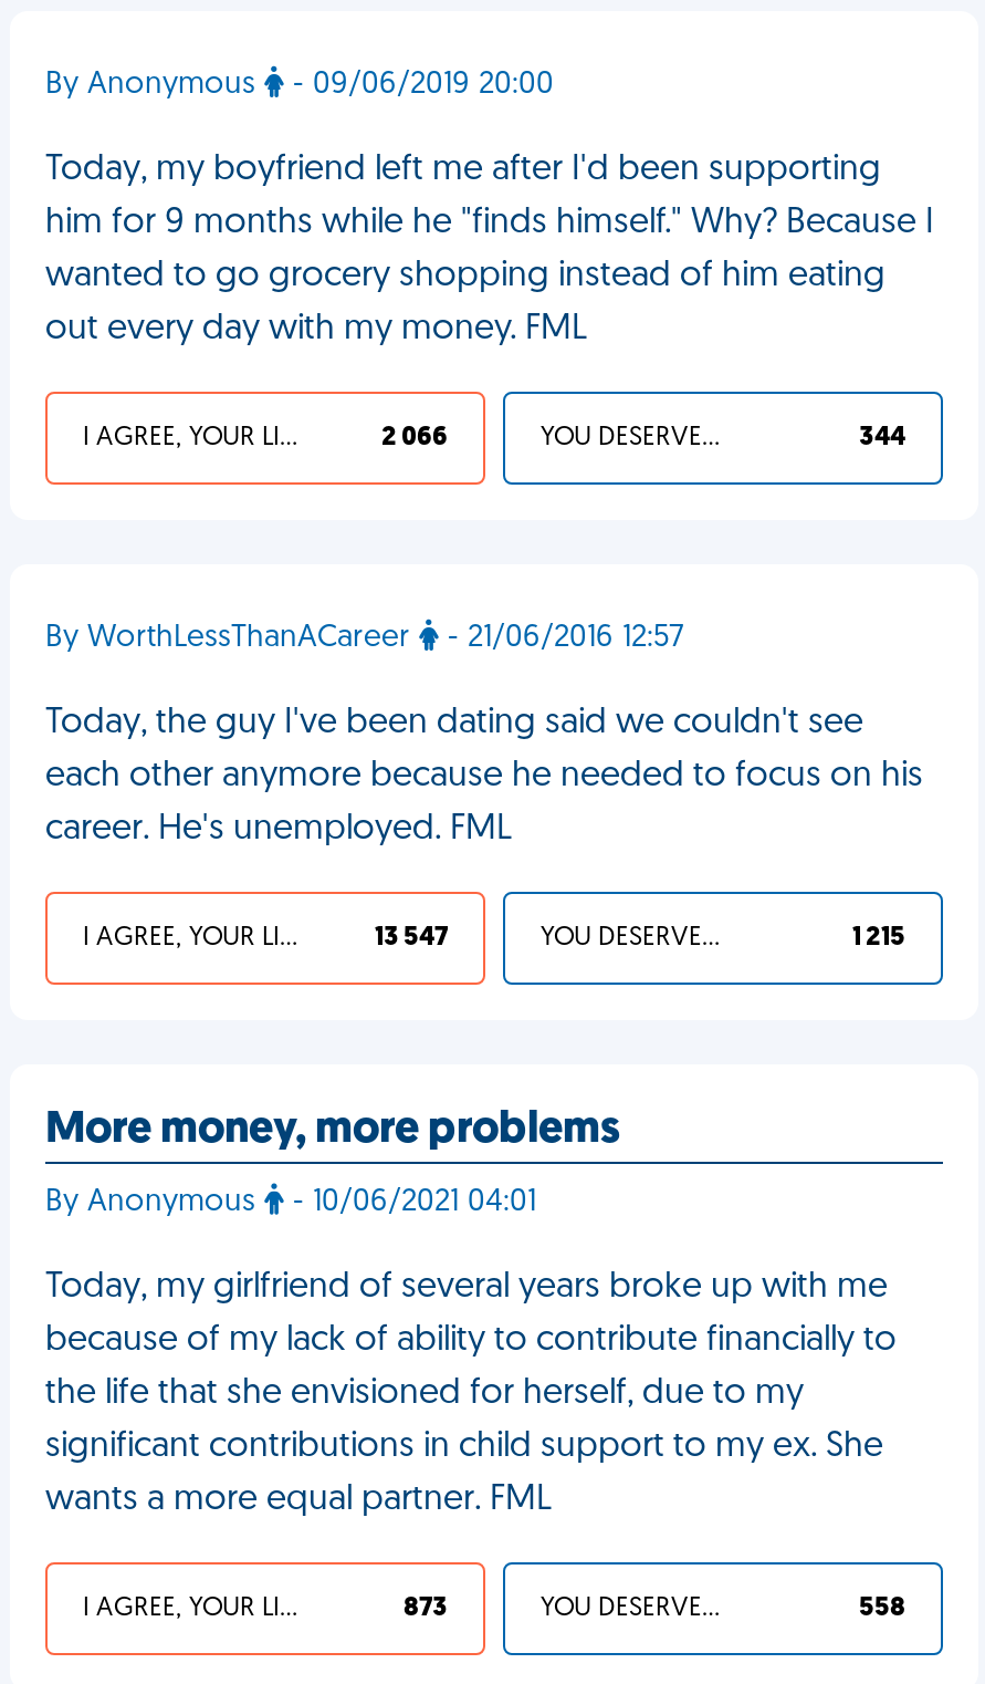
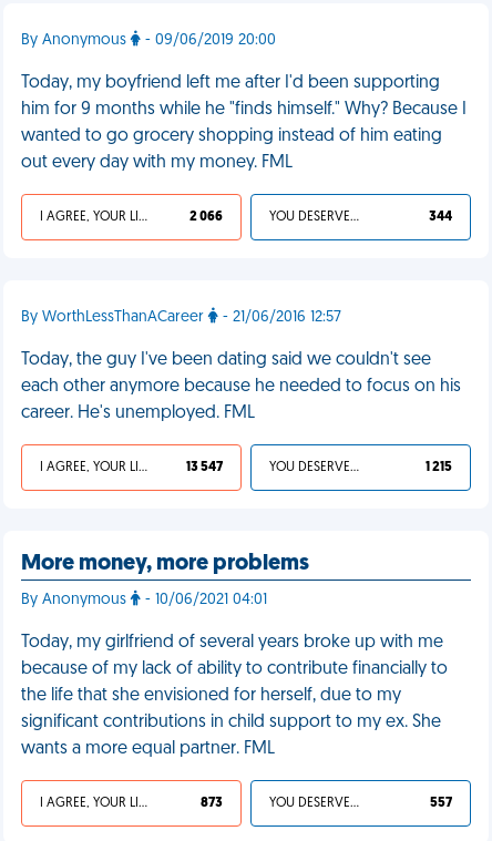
[859,1595,905,1622] 558 -> [430,797,452,810] 557

